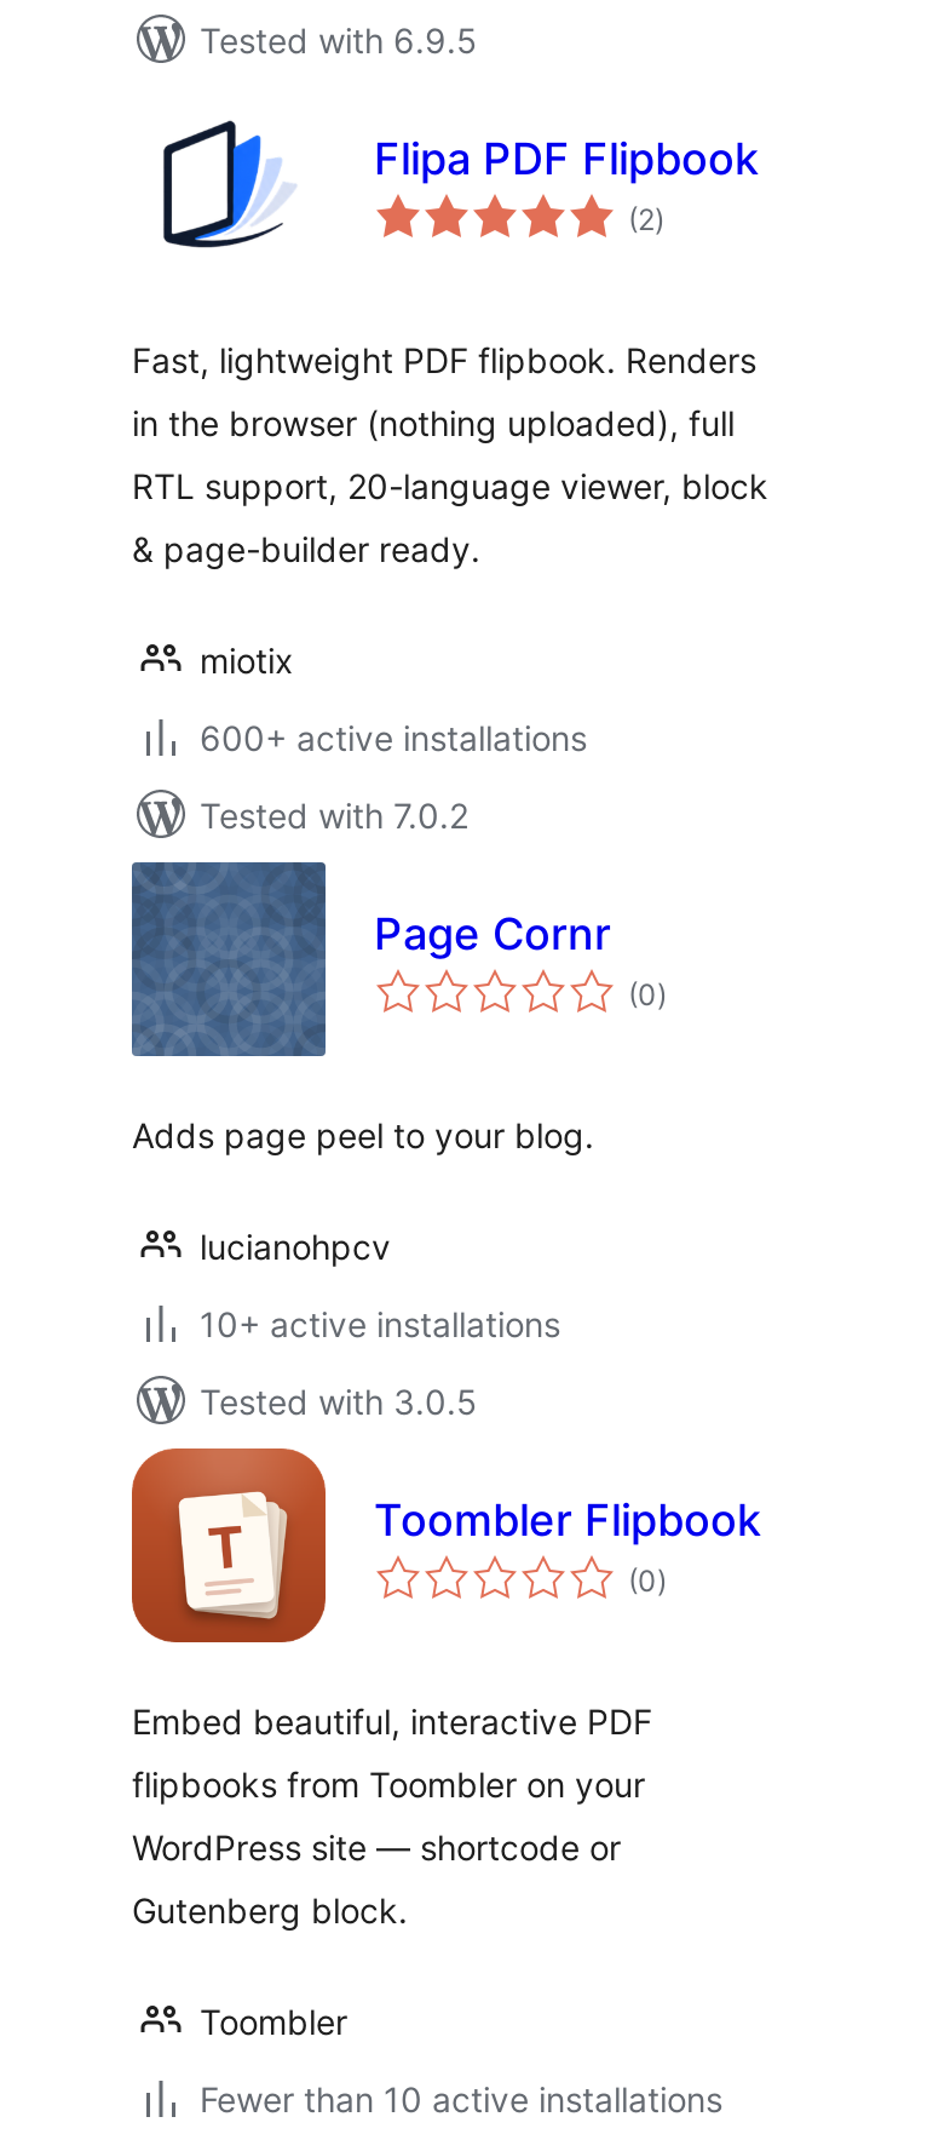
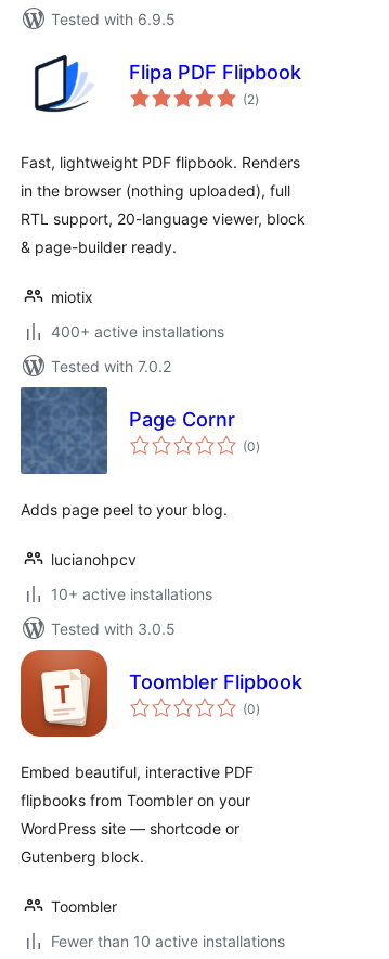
[200,717,587,758] 600+ active installations -> [51,322,224,341] 400+ active installations

